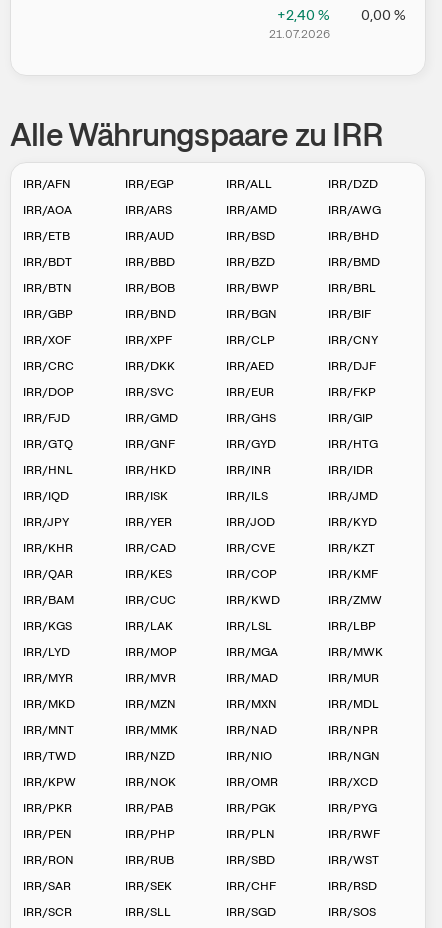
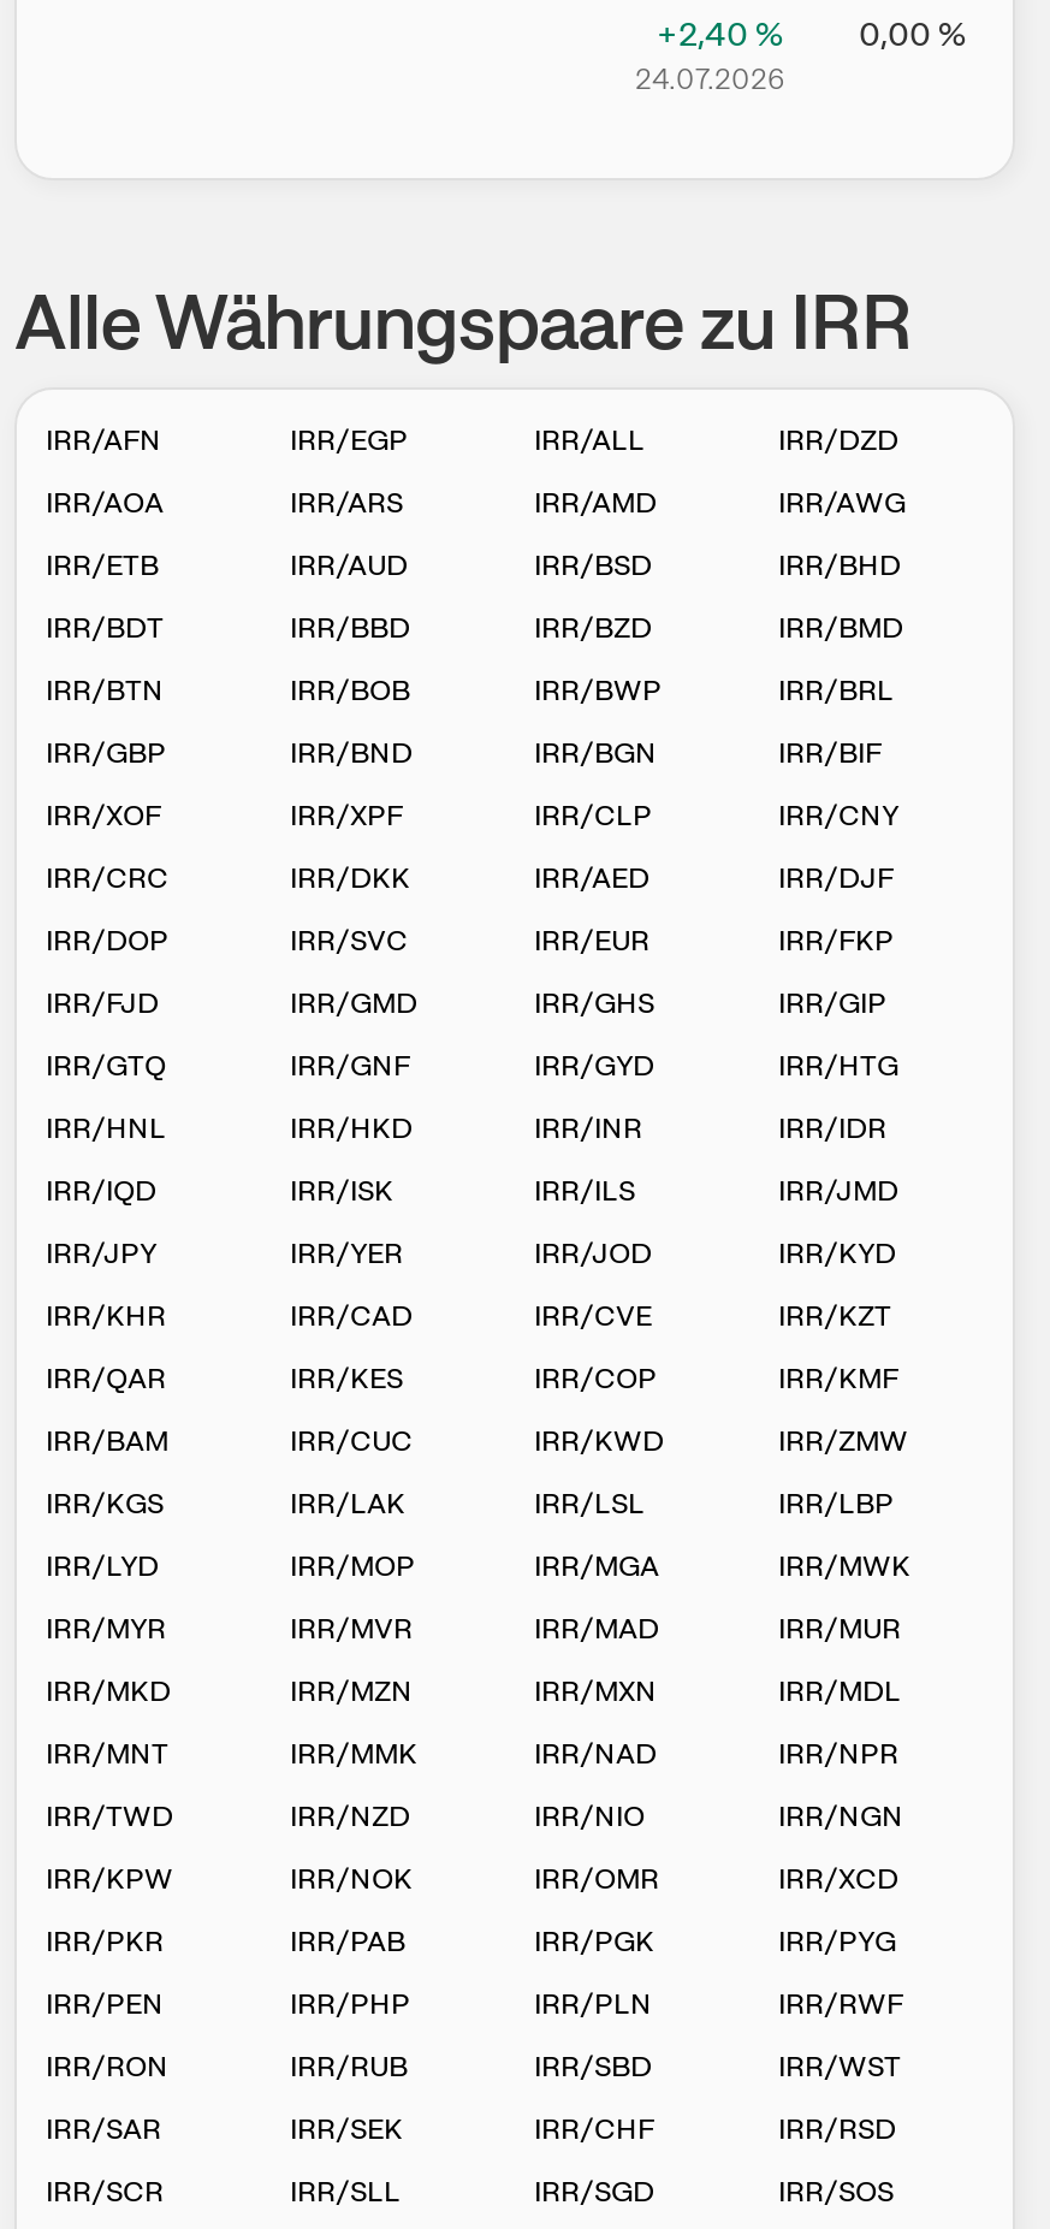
[269,26,330,42] 21.07.2026 -> [635,61,784,99] 24.07.2026

